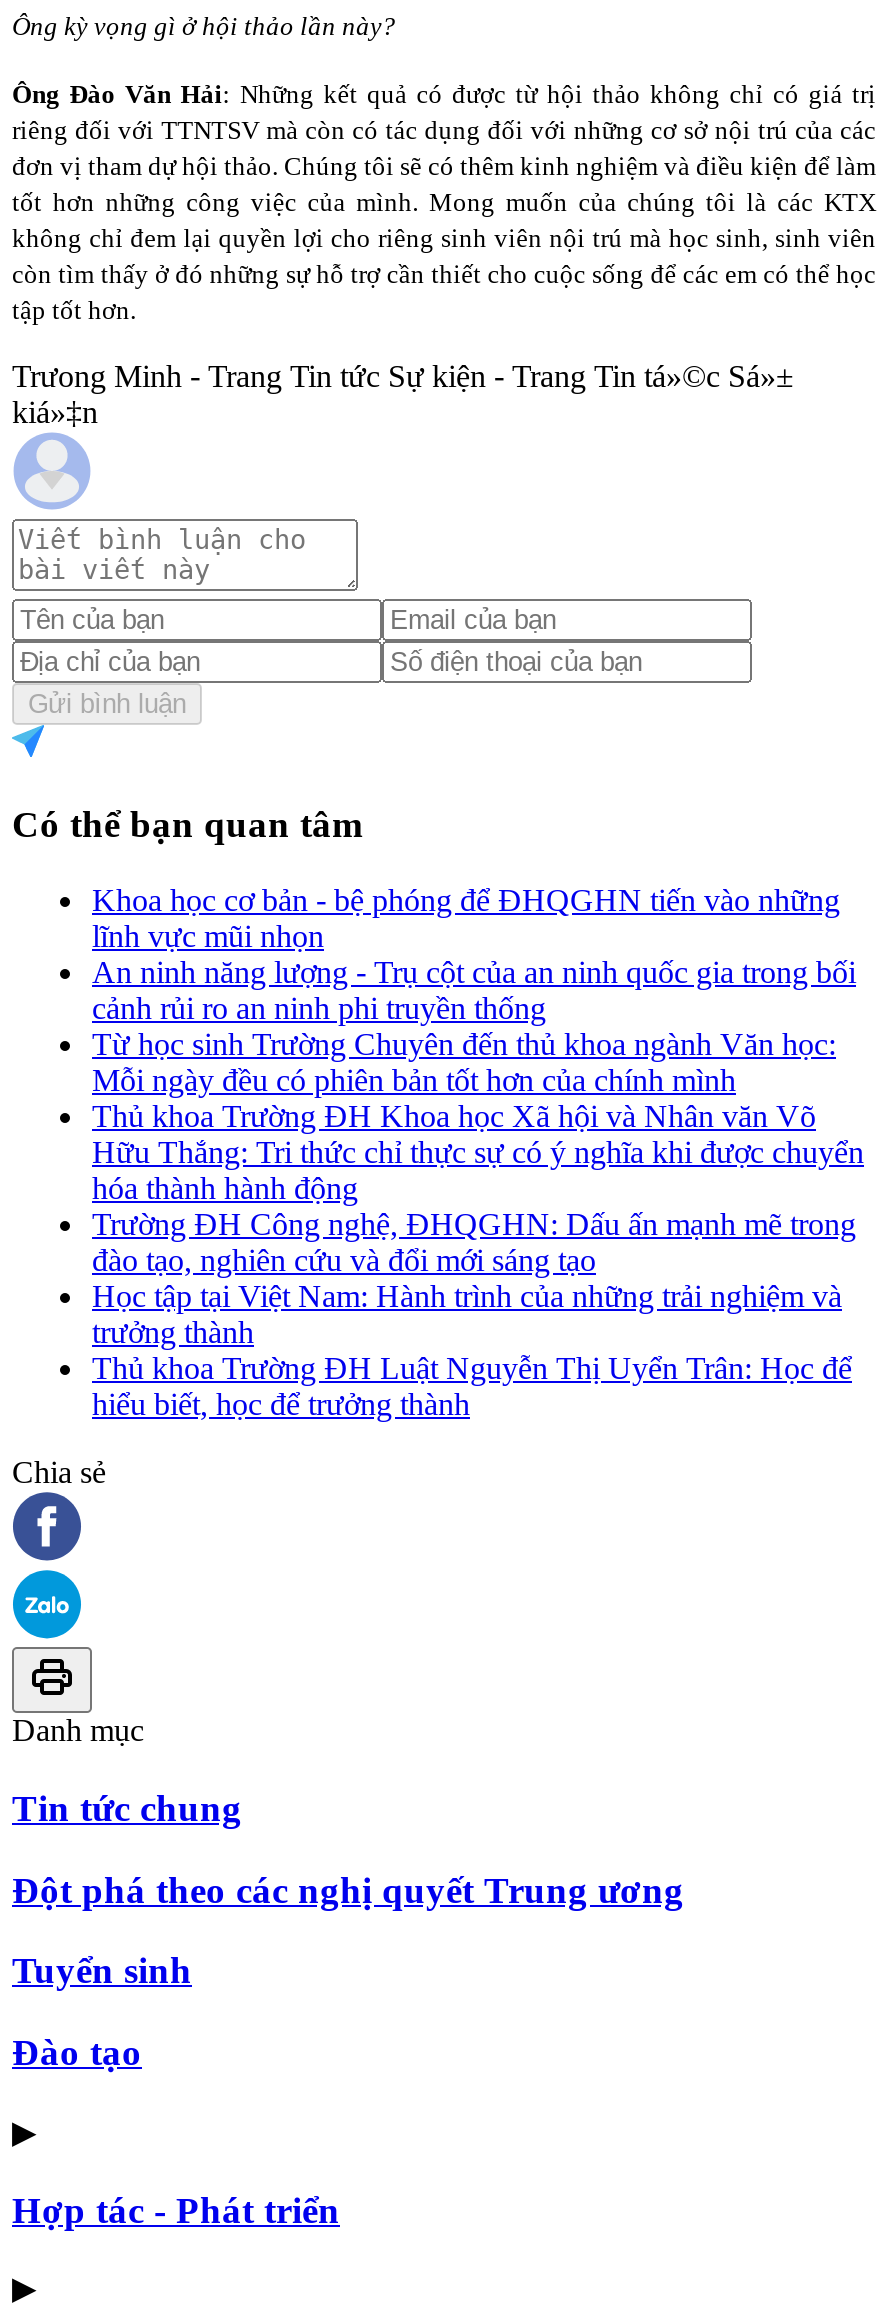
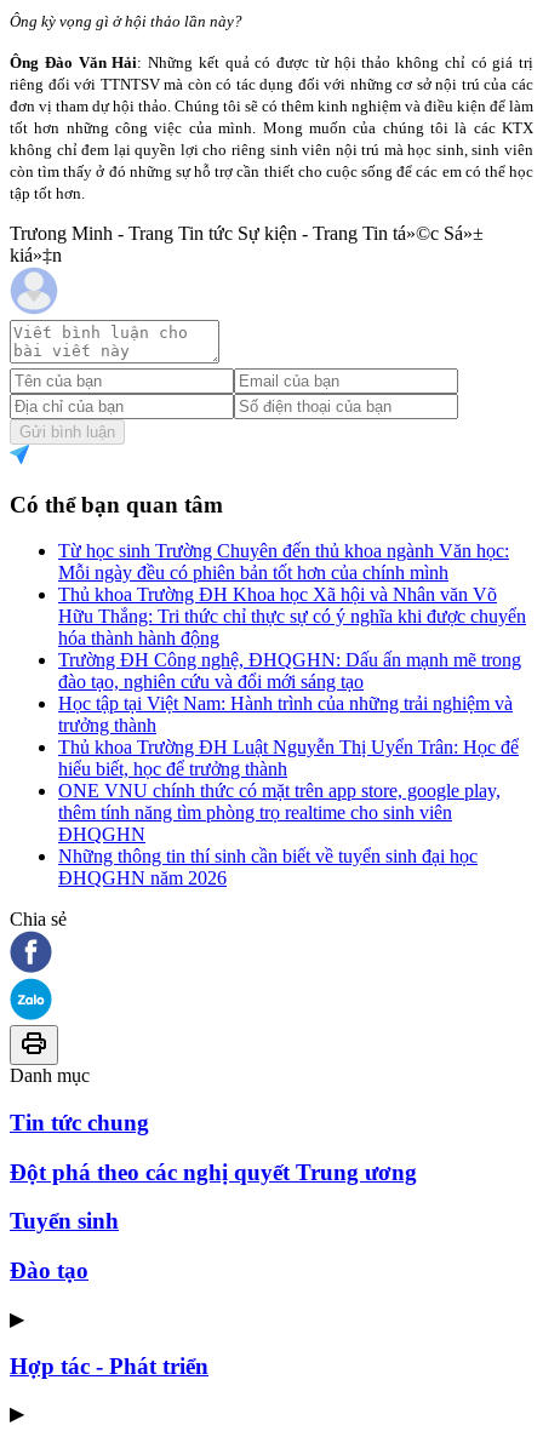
[92,883,856,1025] Khoa học cơ bản - bệ phóng để ĐHQGHN tiến vào những | lĩnh vực mũi nhọn | An ninh năng lượng - Trụ cột của an ninh quốc gia trong bối | cảnh rủi ro an ninh phi truyền thống -> none
moved [92,1027,864,1421] -> [58,541,526,779]: Từ học sinh Trường Chuyên đến thủ khoa ngành Văn học: | Mỗi ngày đều có phiên bản tốt hơn của chính mình | Thủ khoa Trường ĐH Khoa học Xã hội và Nhân văn Võ | ... | Thủ khoa Trường ĐH Luật Nguyễn Thị Uyển Trân: Học để | hiểu biết, học để trưởng thành
none -> [58,781,501,888] ONE VNU chính thức có mặt trên app store, google play, | thêm tính năng tìm phòng trọ realtime cho sinh viên | ĐHQGHN | Những thông tin thí sinh cần biết về tuyển sinh đại học | ĐHQGHN năm 2026

